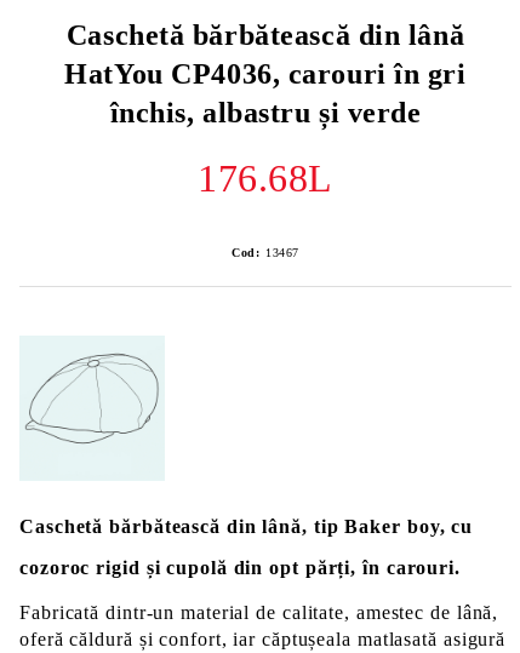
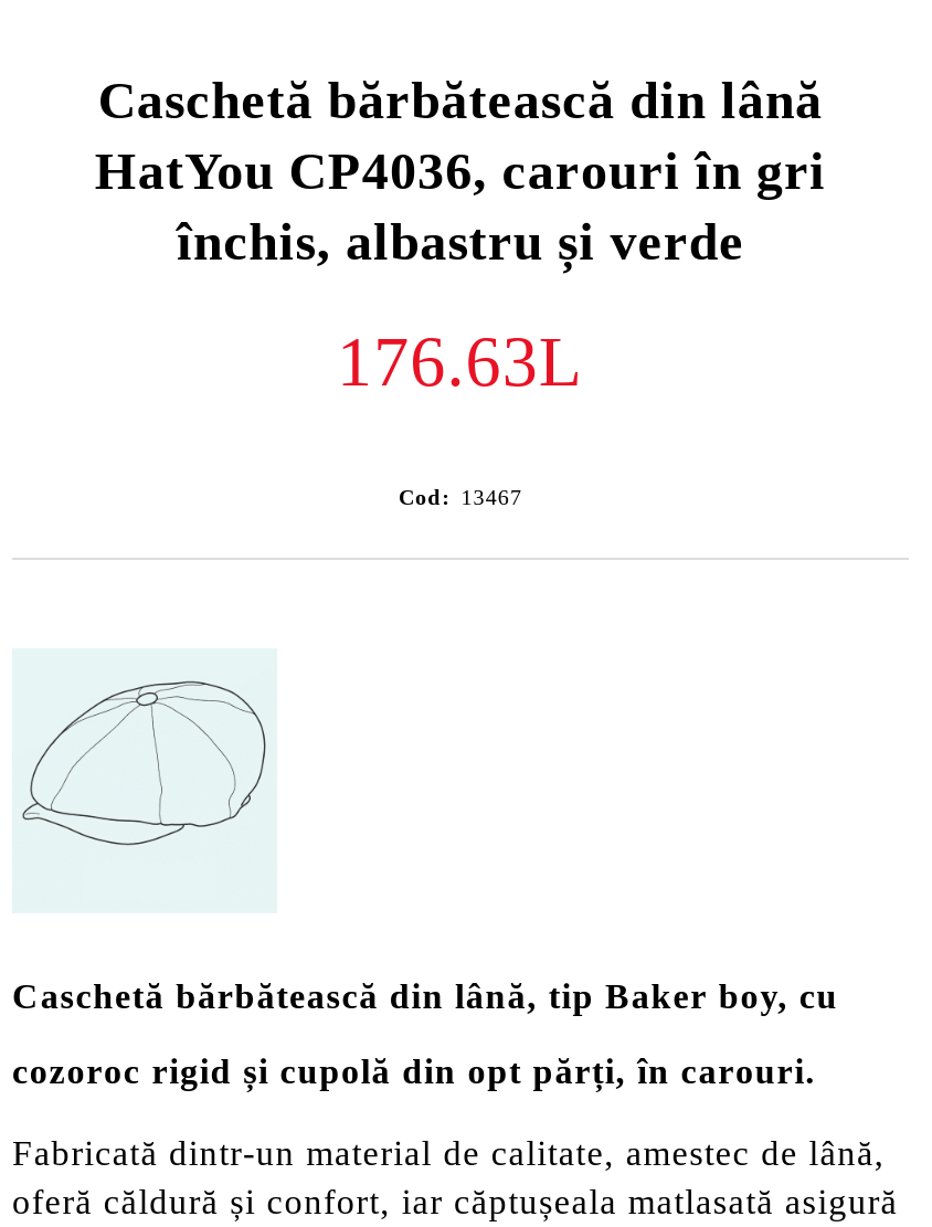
[198,156,333,200] 176.68L -> [337,321,584,401] 176.63L

